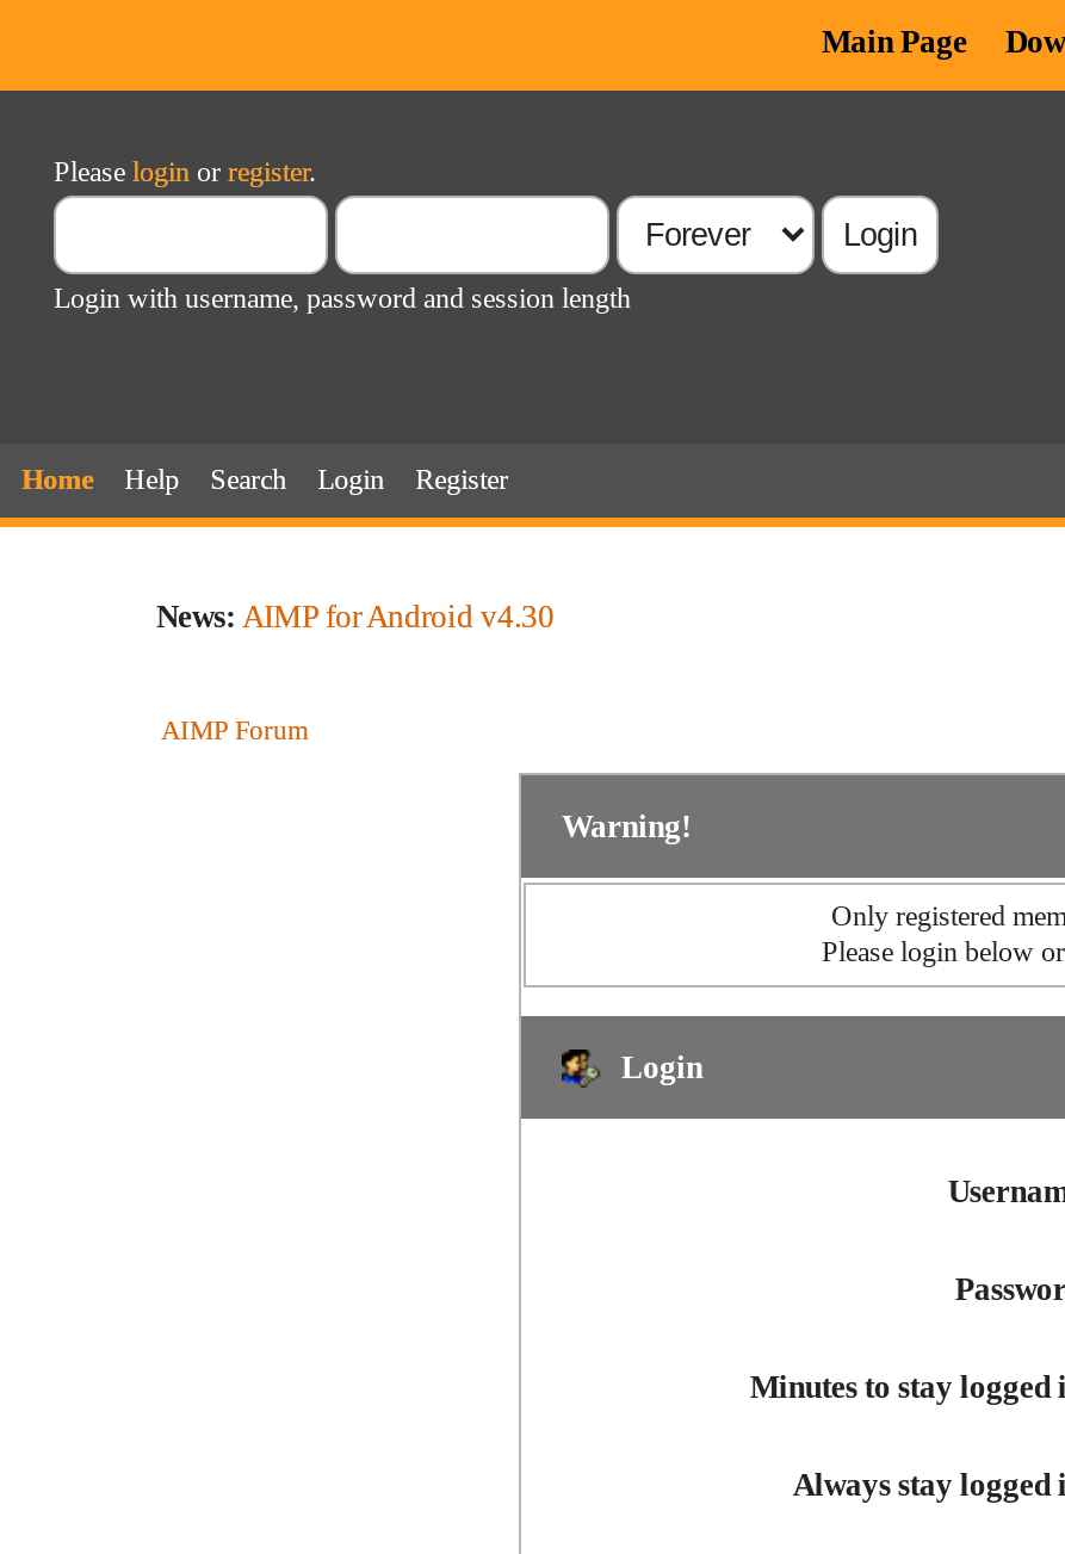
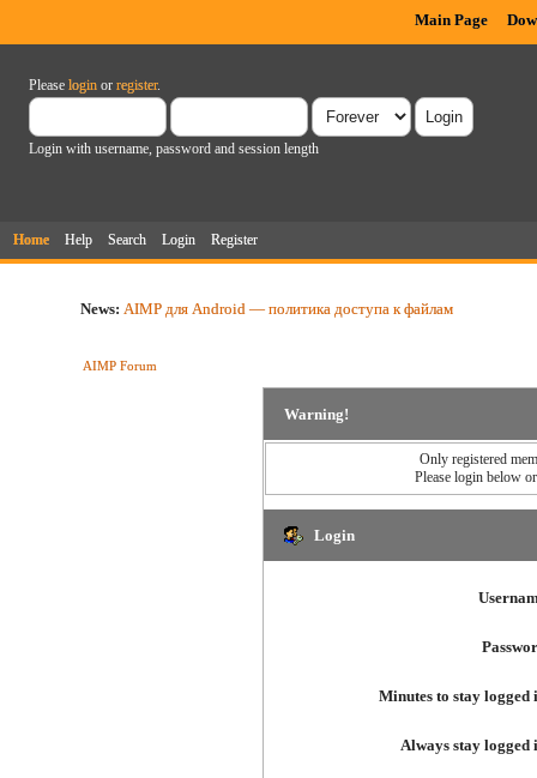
[156,599,555,634] News: AIMP for Android v4.30 -> [80,300,453,318] News: AIMP для Android — политика доступа к файлам

